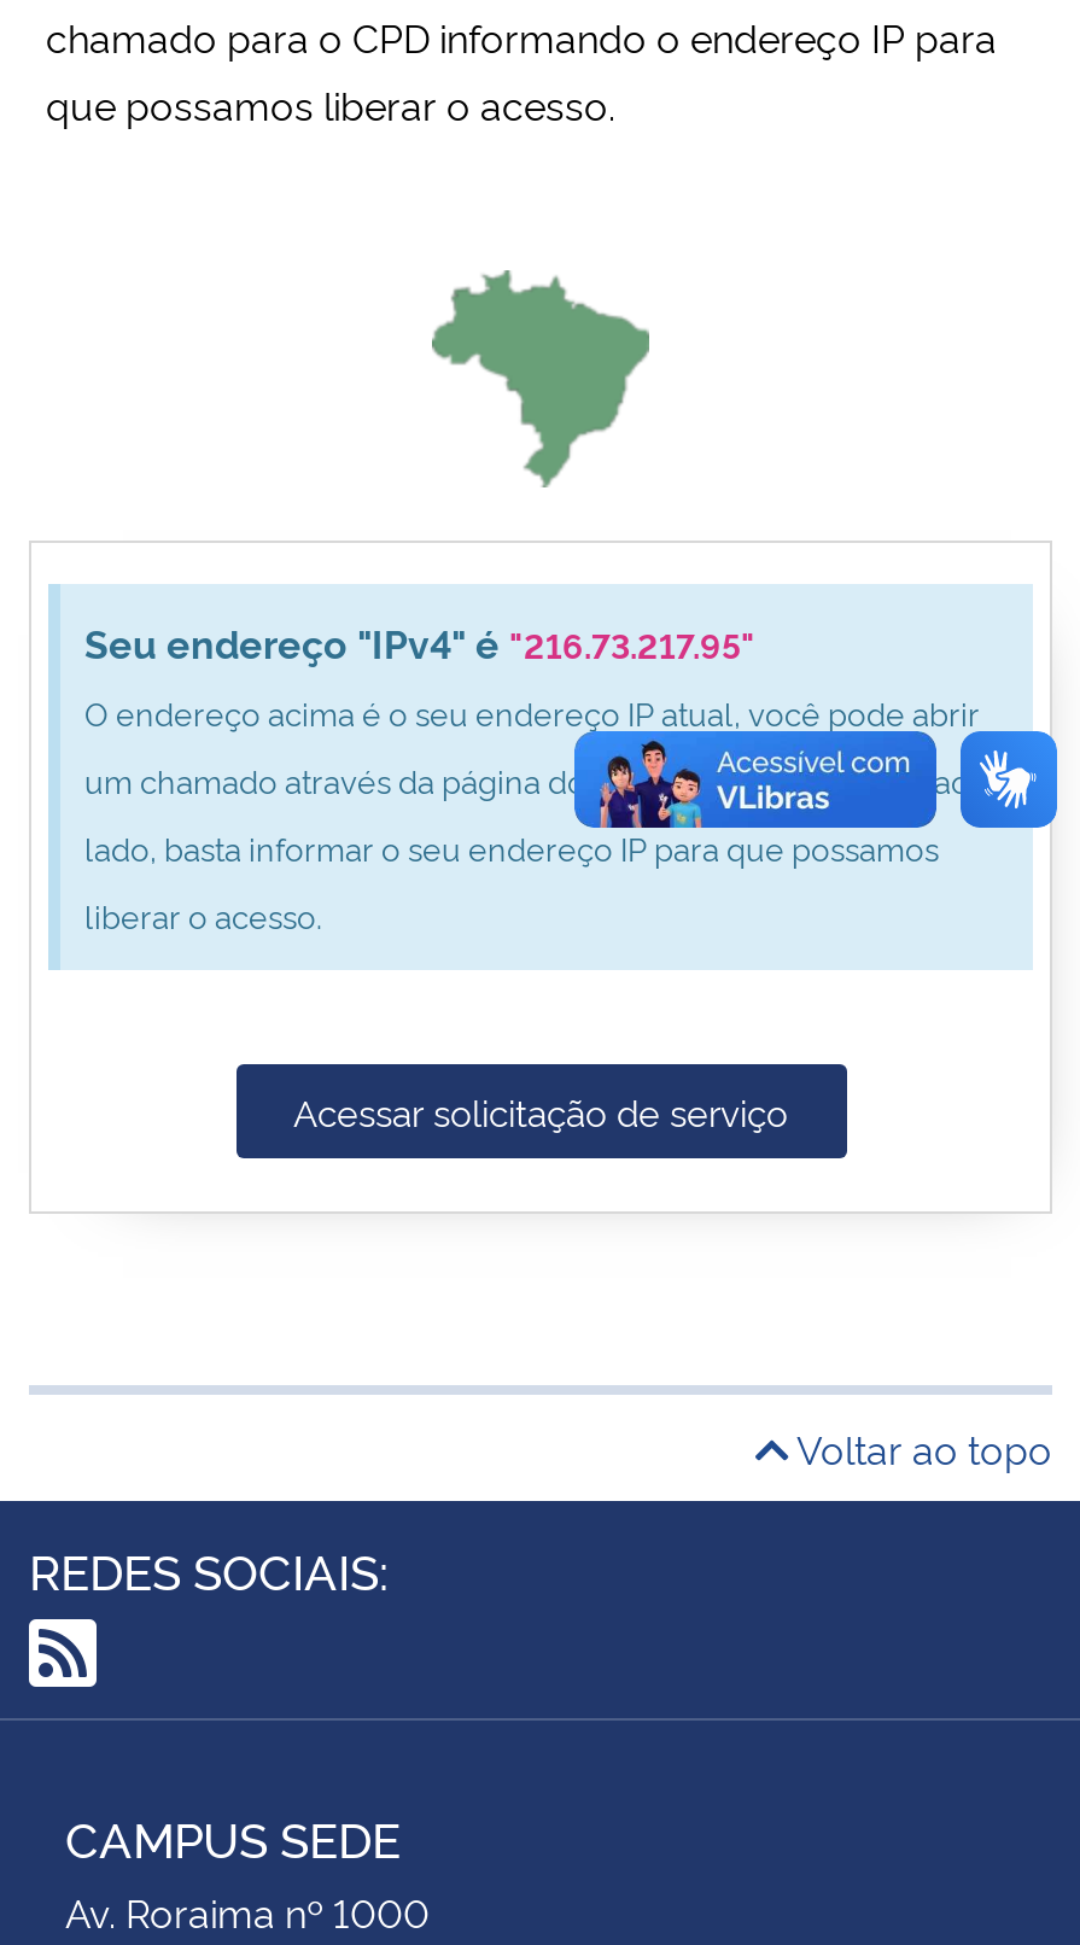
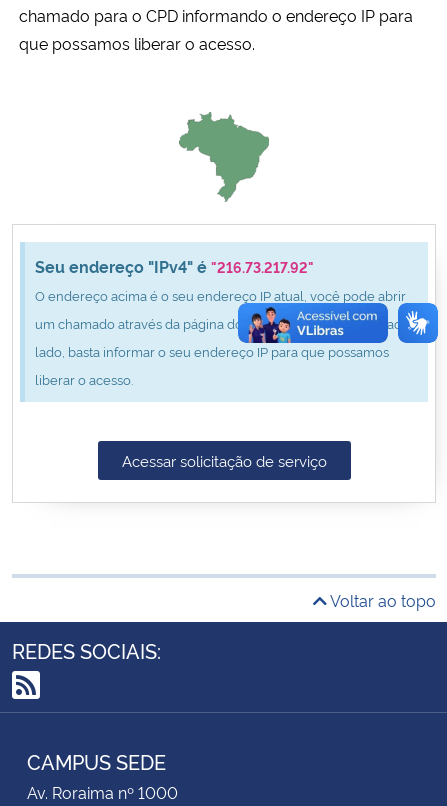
[84,614,755,667] Seu endereço "IPv4" é "216.73.217.95" -> [35,255,314,277] Seu endereço "IPv4" é "216.73.217.92"

